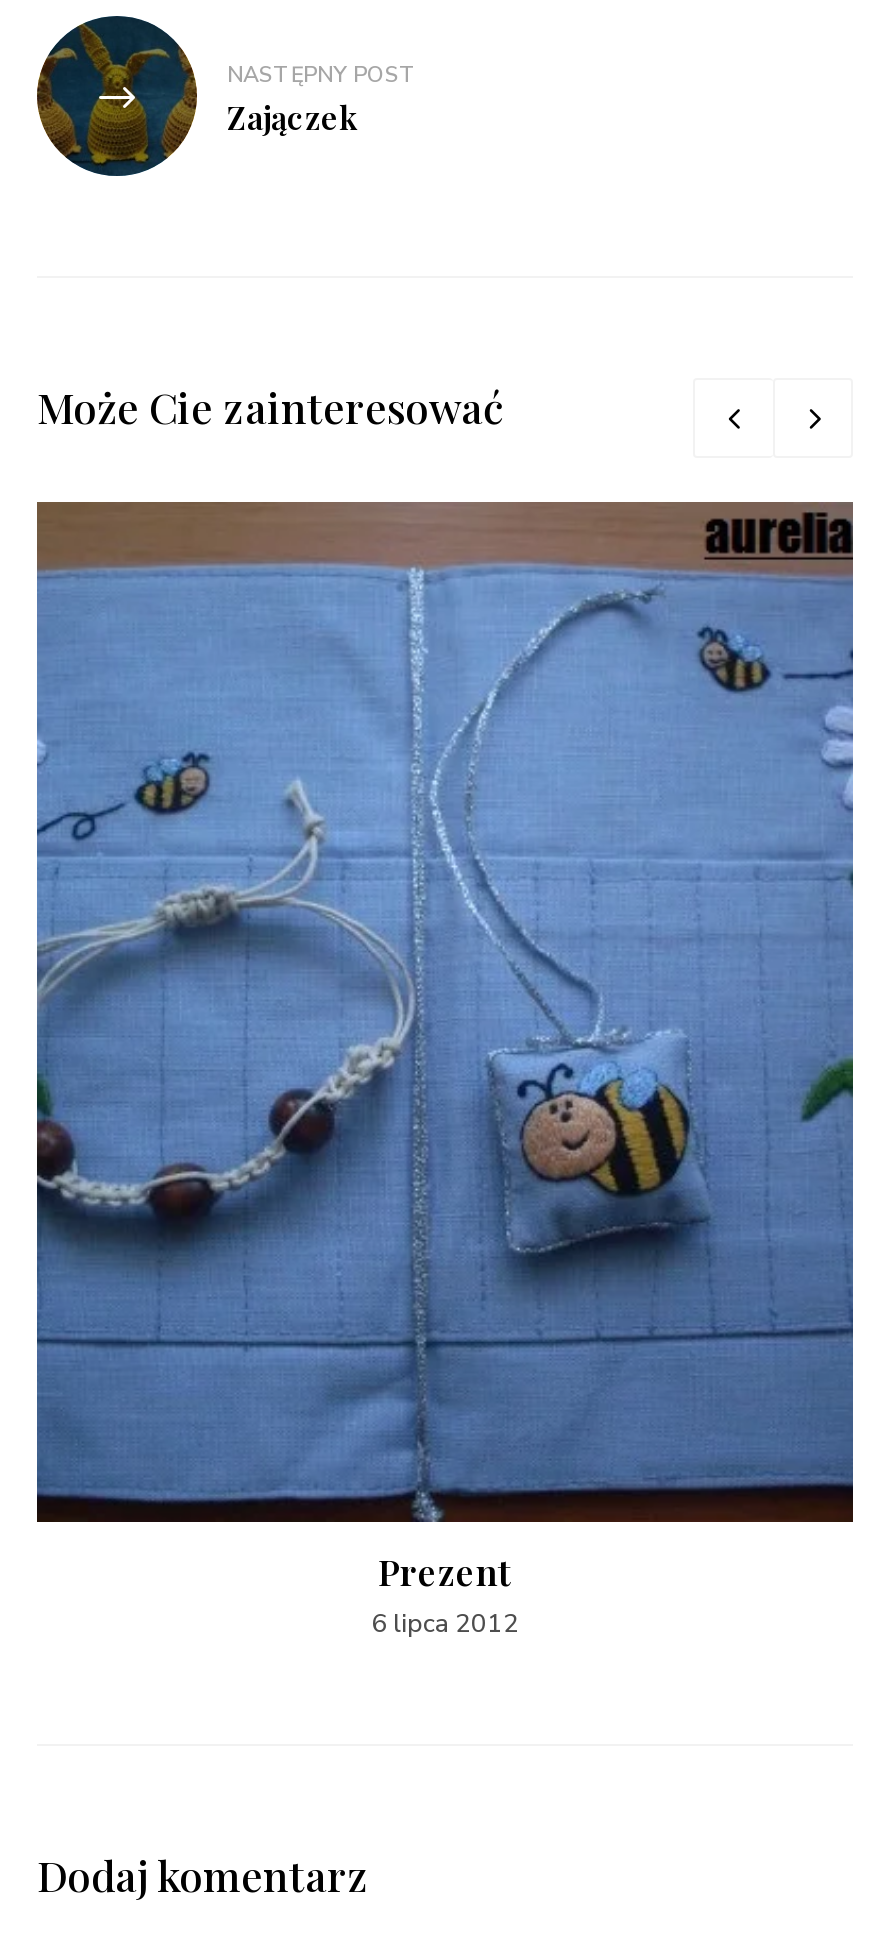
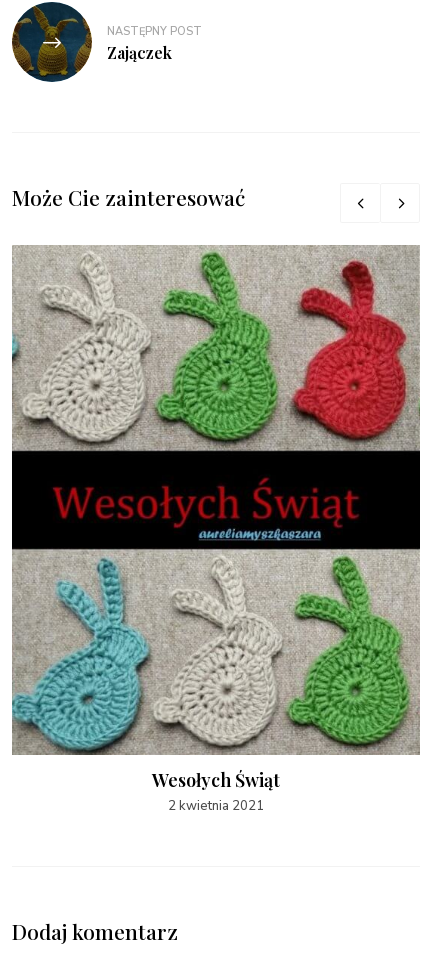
[35,501,855,1643] [image] | Prezent | 6 lipca 2012 -> [11,245,421,815] [image] | Wesołych Świąt | 2 kwietnia 2021

